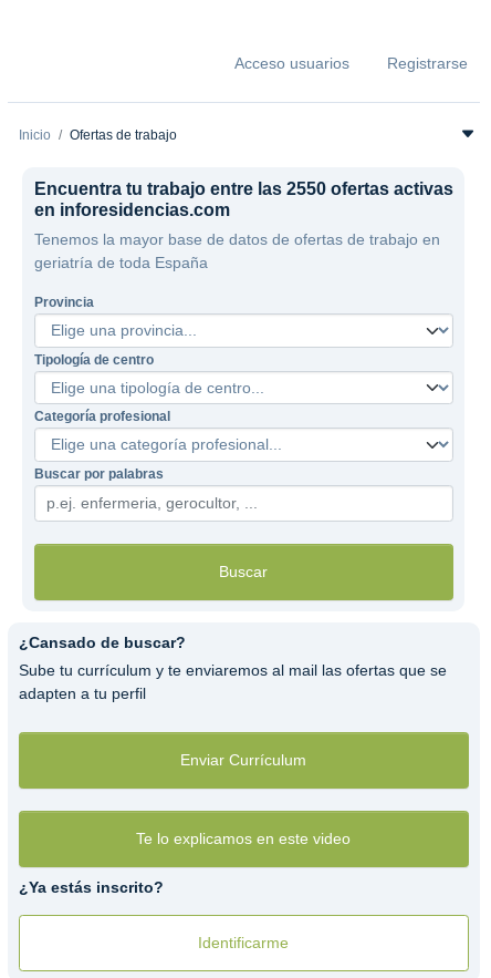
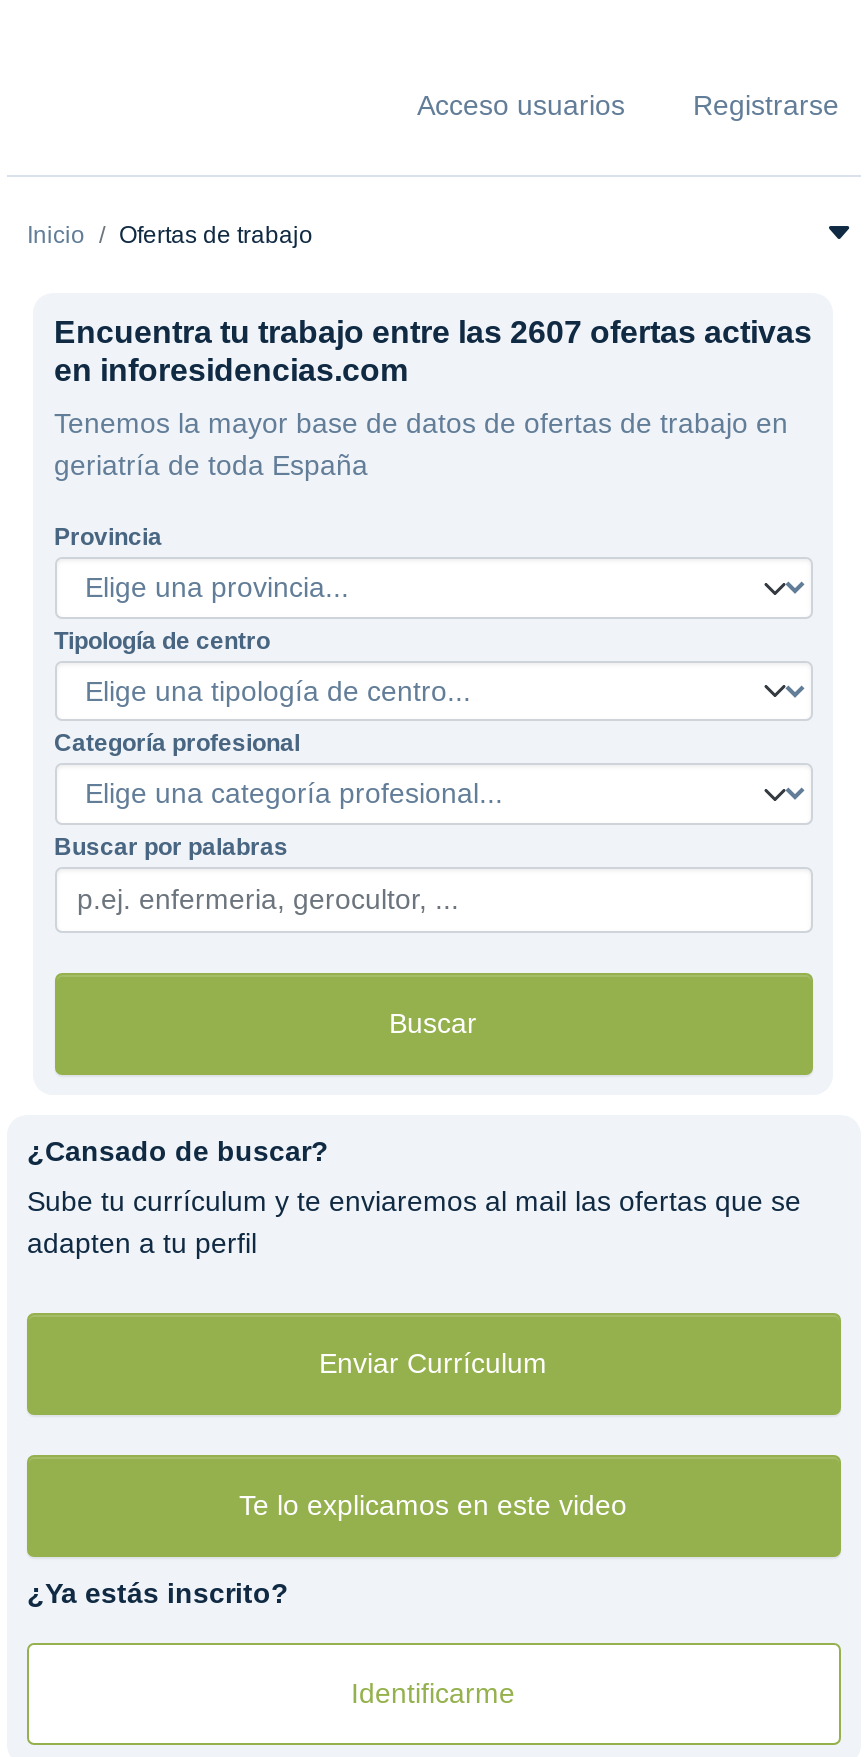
[34,179,453,198] Encuentra tu trabajo entre las 2550 ofertas activas -> [54,315,812,349] Encuentra tu trabajo entre las 2607 ofertas activas

